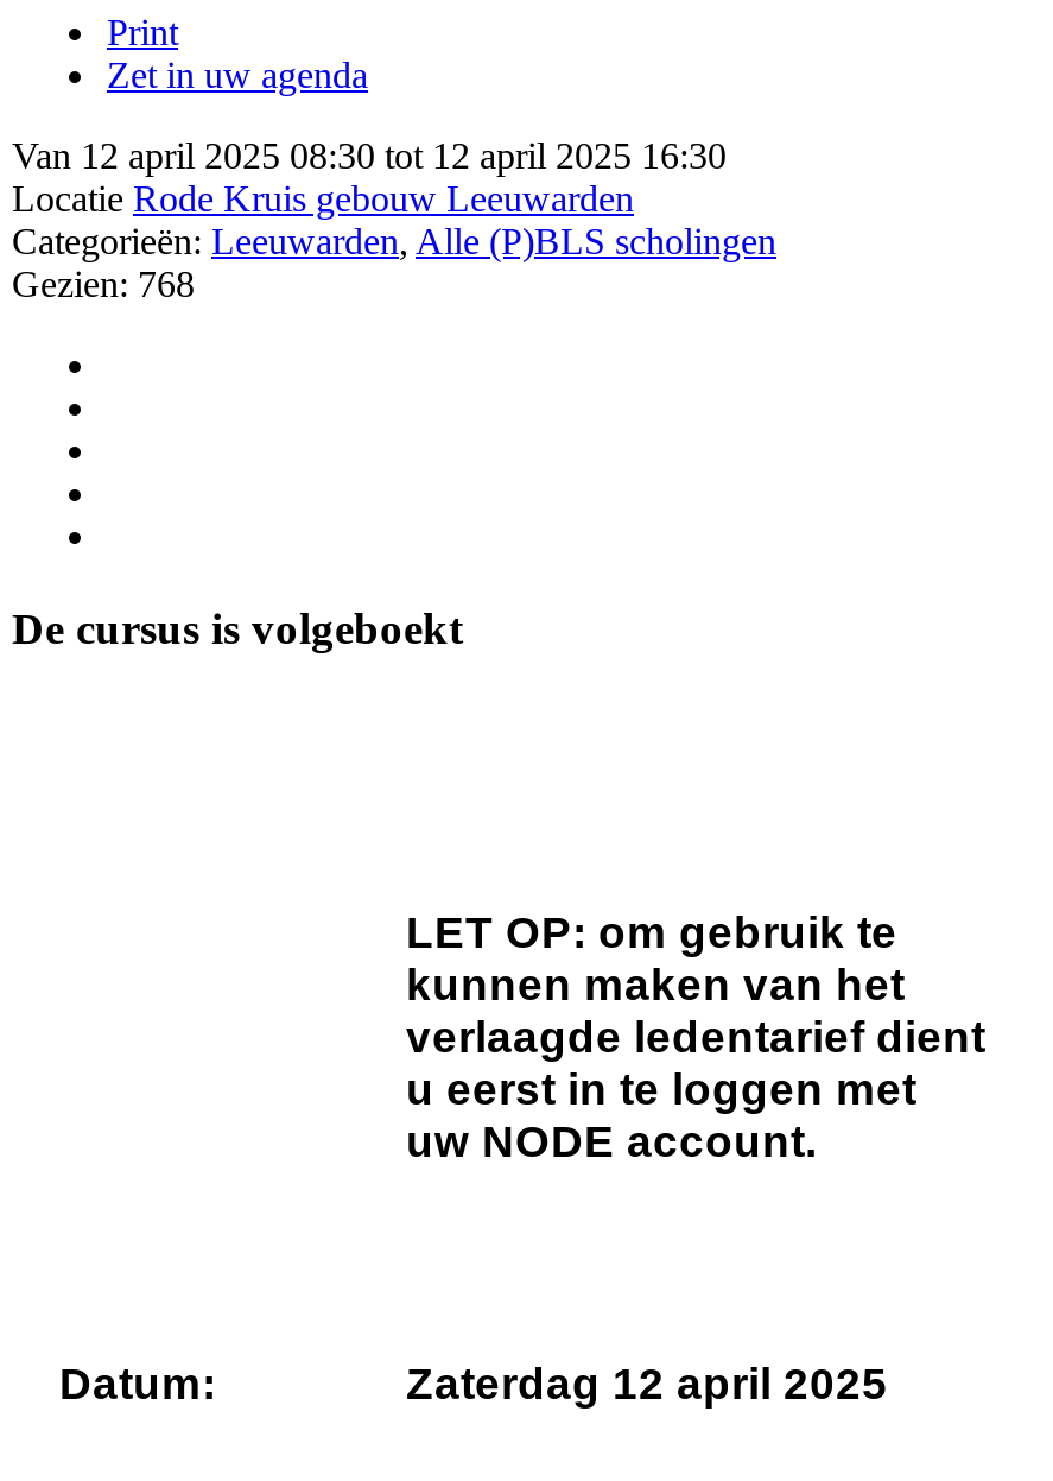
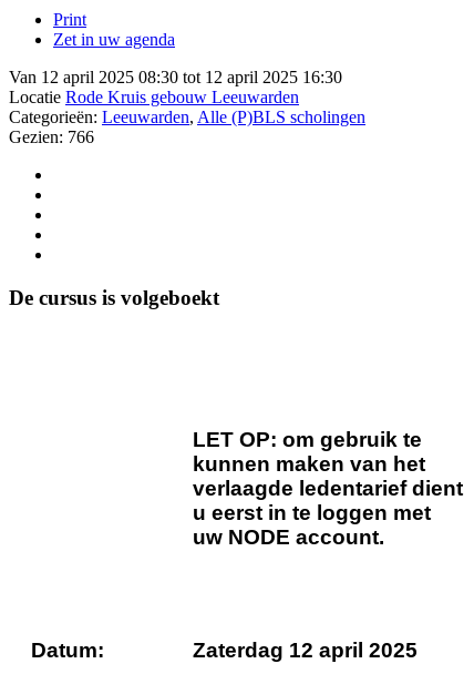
[12,263,195,304] Gezien: 768 -> [9,127,94,146] Gezien: 766

